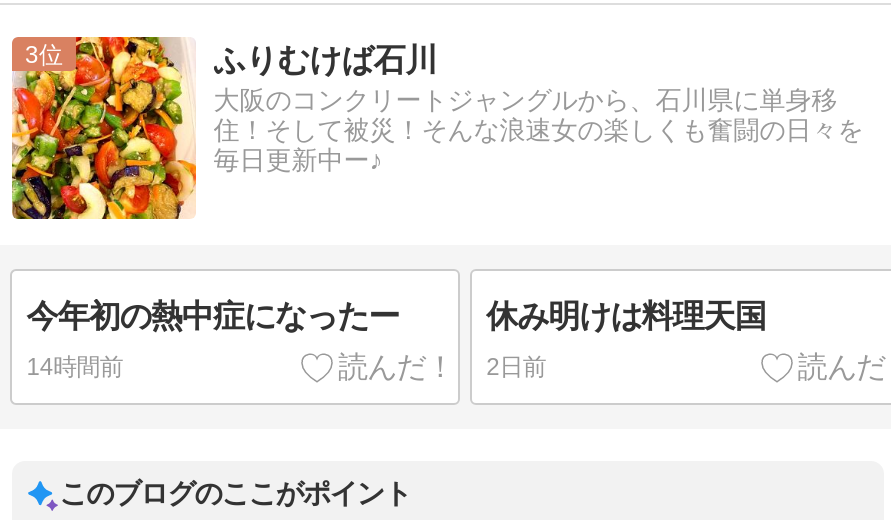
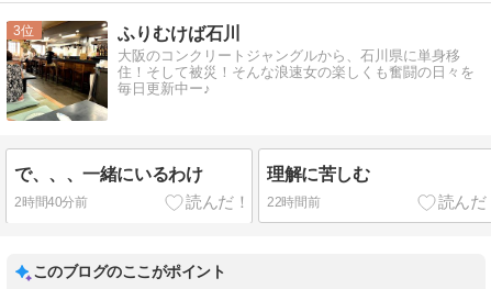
[10,35,399,334] [image] | 今年初の熱中症になったー -> [5,20,202,184] [image] | で、、、一緒にいるわけ
[486,300,766,334] 休み明けは料理天国 -> [267,165,369,184] 理解に苦しむ
[27,352,123,380] 14時間前 -> [15,194,88,210] 2時間40分前
[486,352,546,380] 2日前 -> [267,194,320,210] 22時間前

